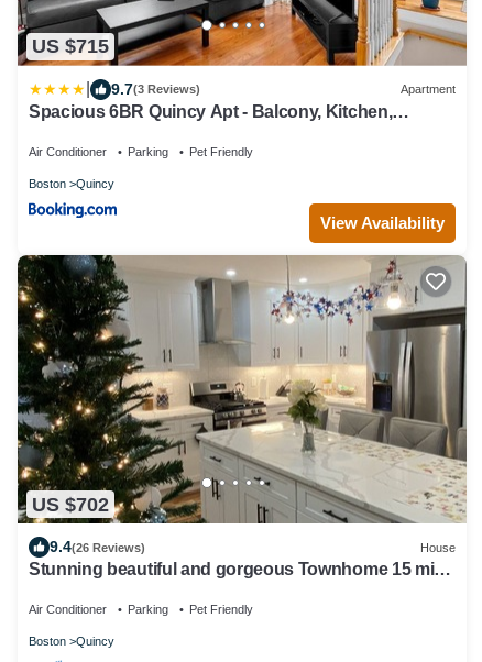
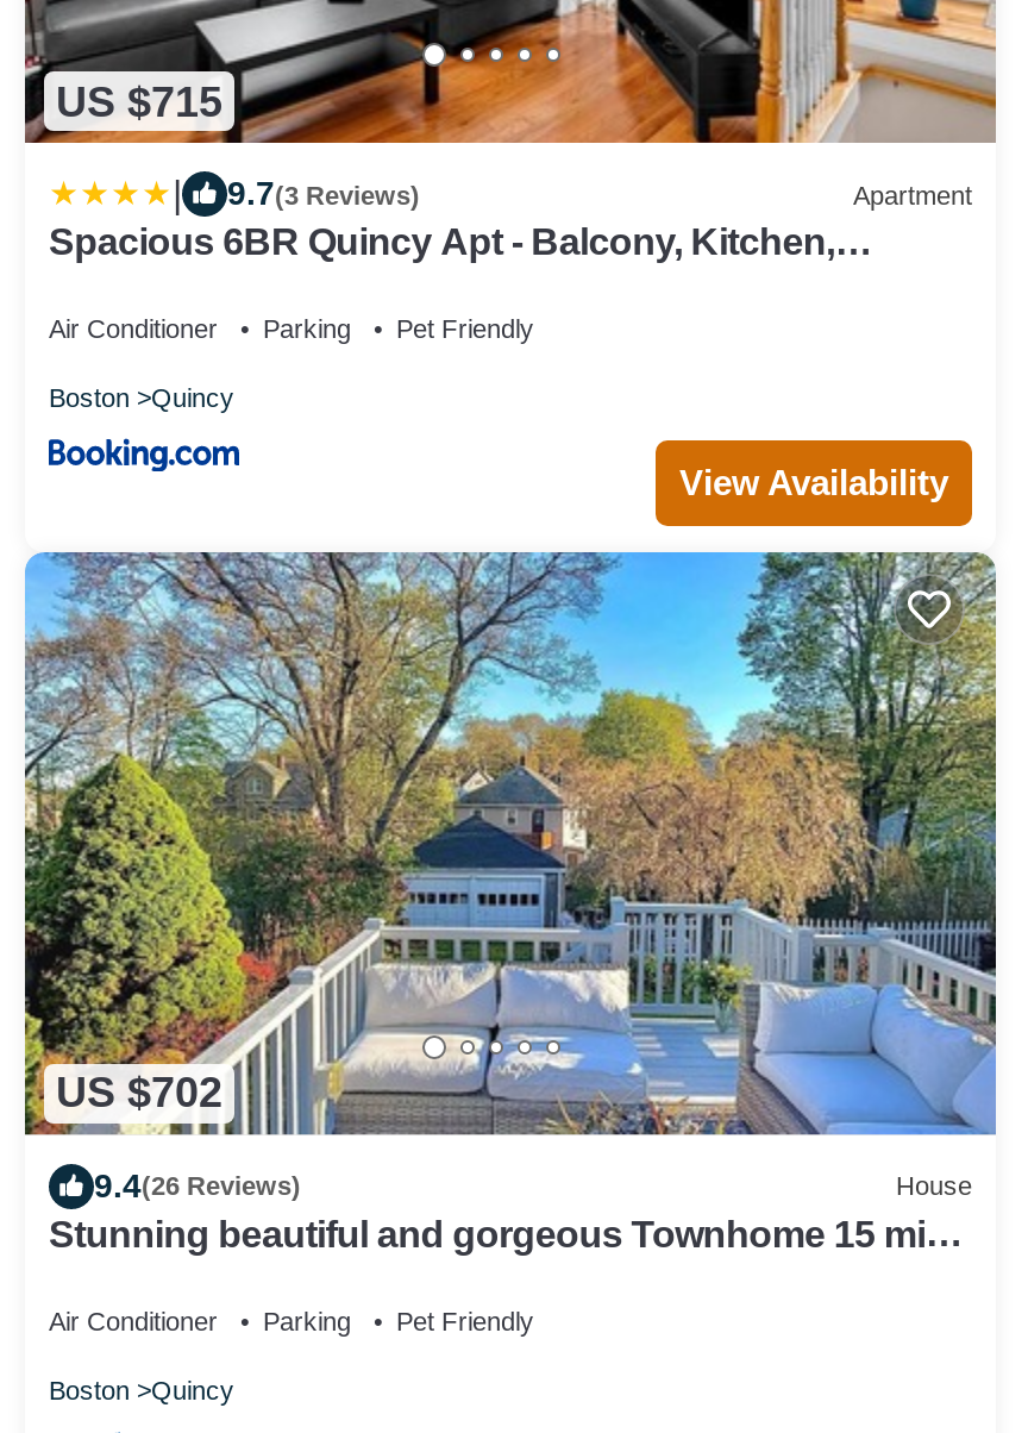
[17,254,467,525] [image] -> [23,550,998,1135] [image]

